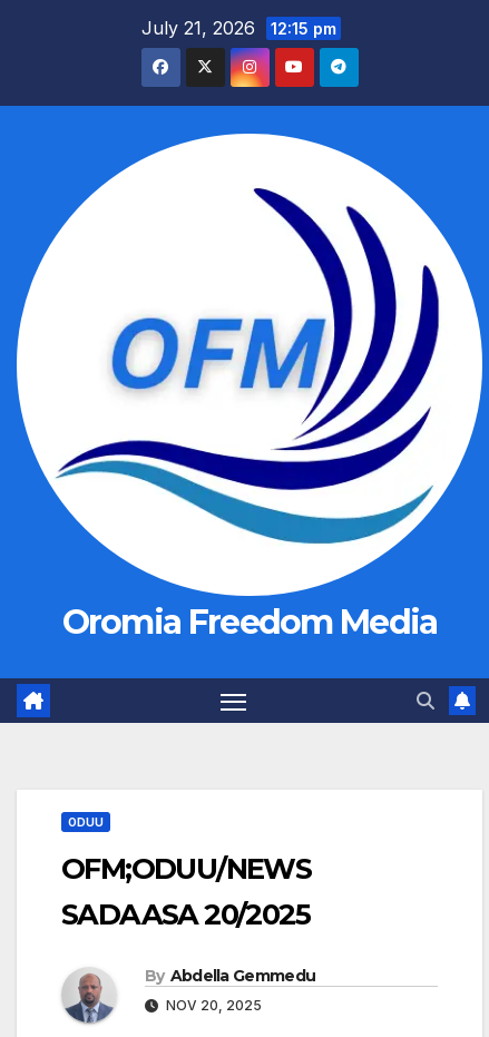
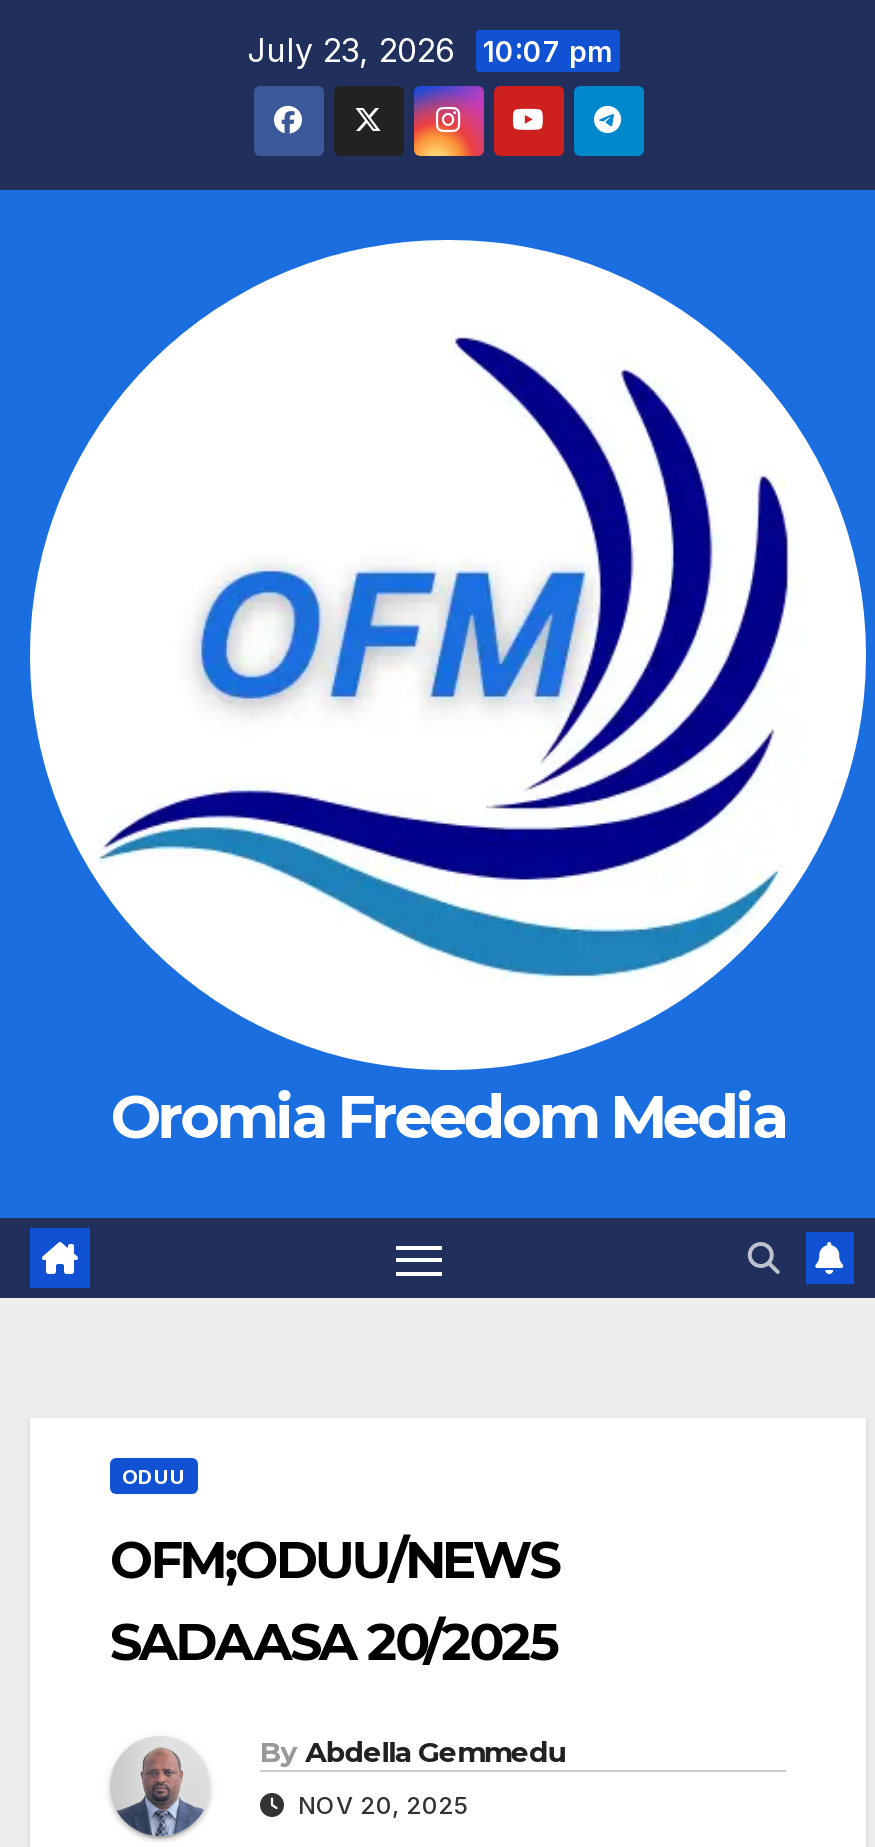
[141,17,336,39] July 21, 2026 12:15 pm -> [247,30,611,70] July 23, 2026 10:07 pm

